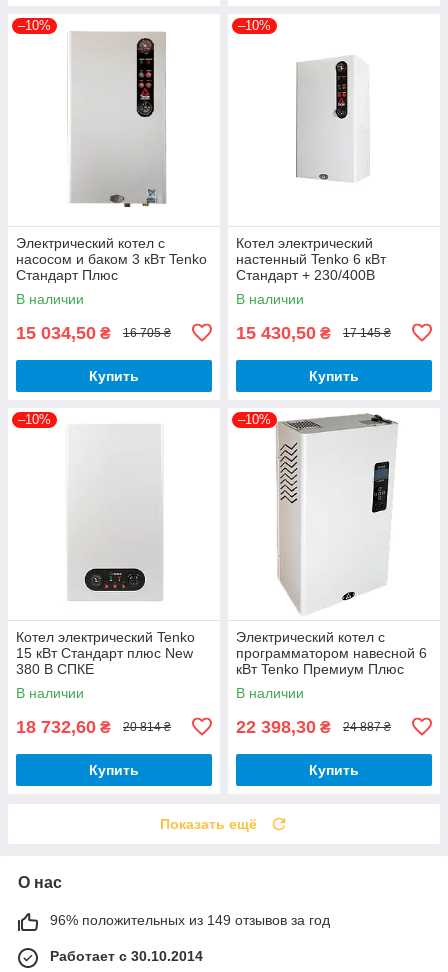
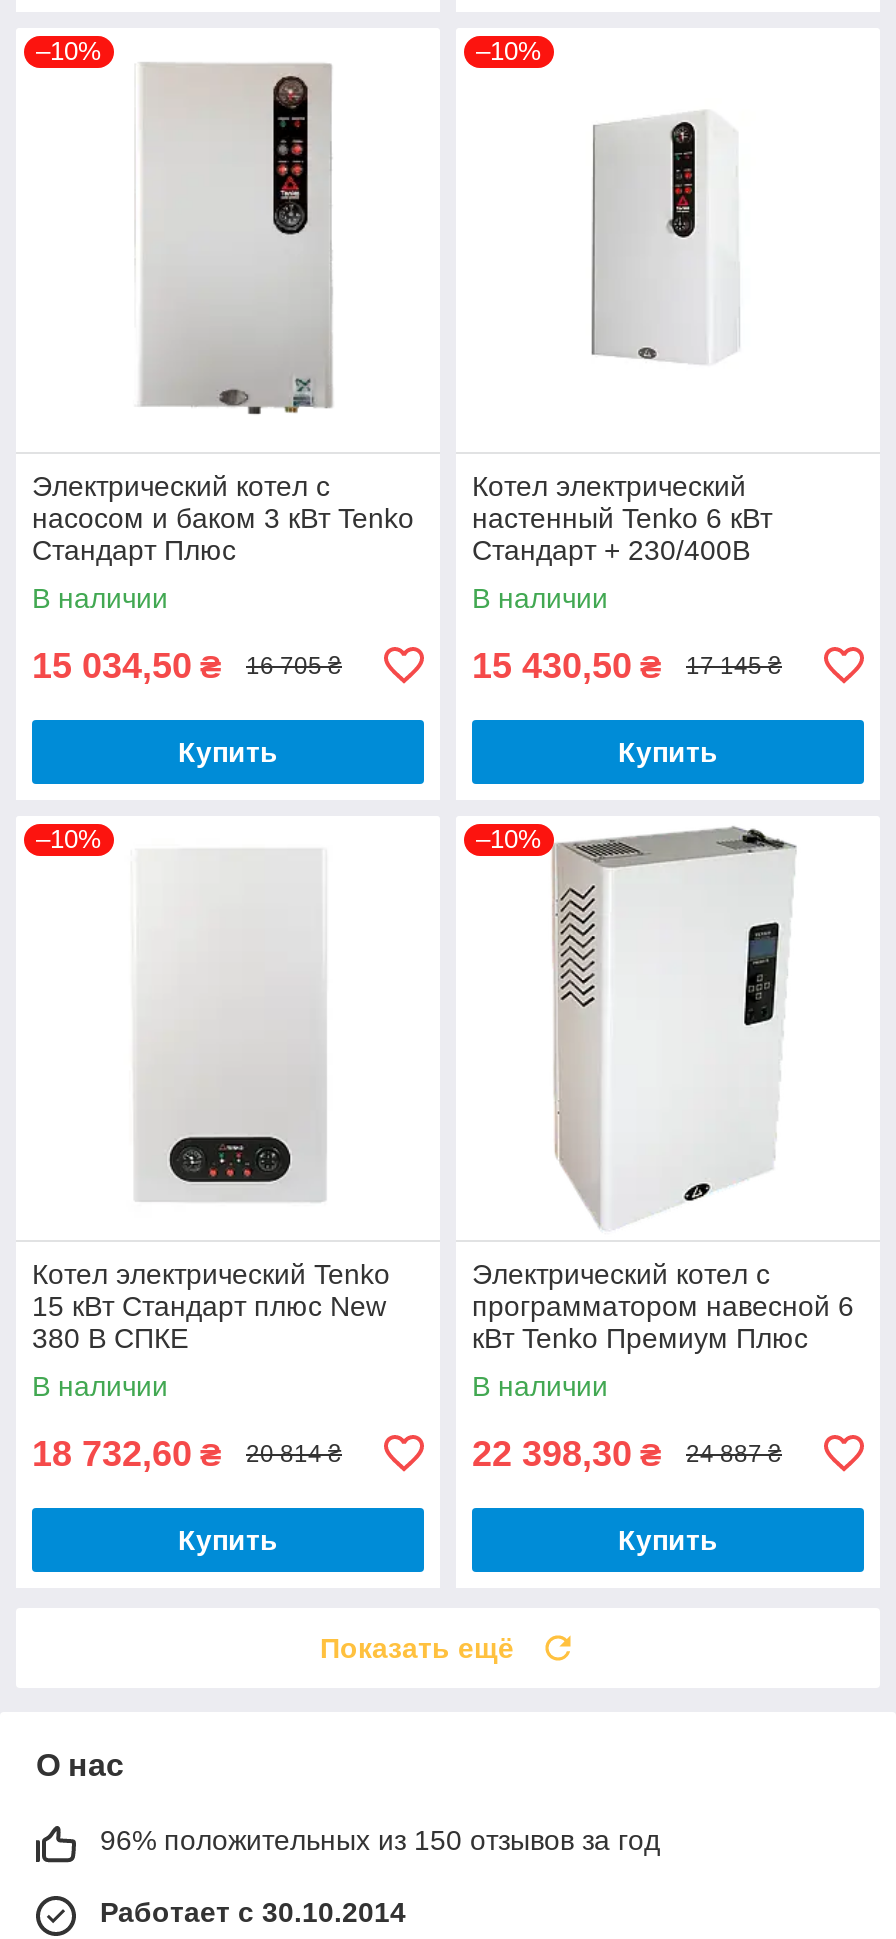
[50,912,330,928] 96% положительных из 149 отзывов за год -> [100,1823,660,1855] 96% положительных из 150 отзывов за год

